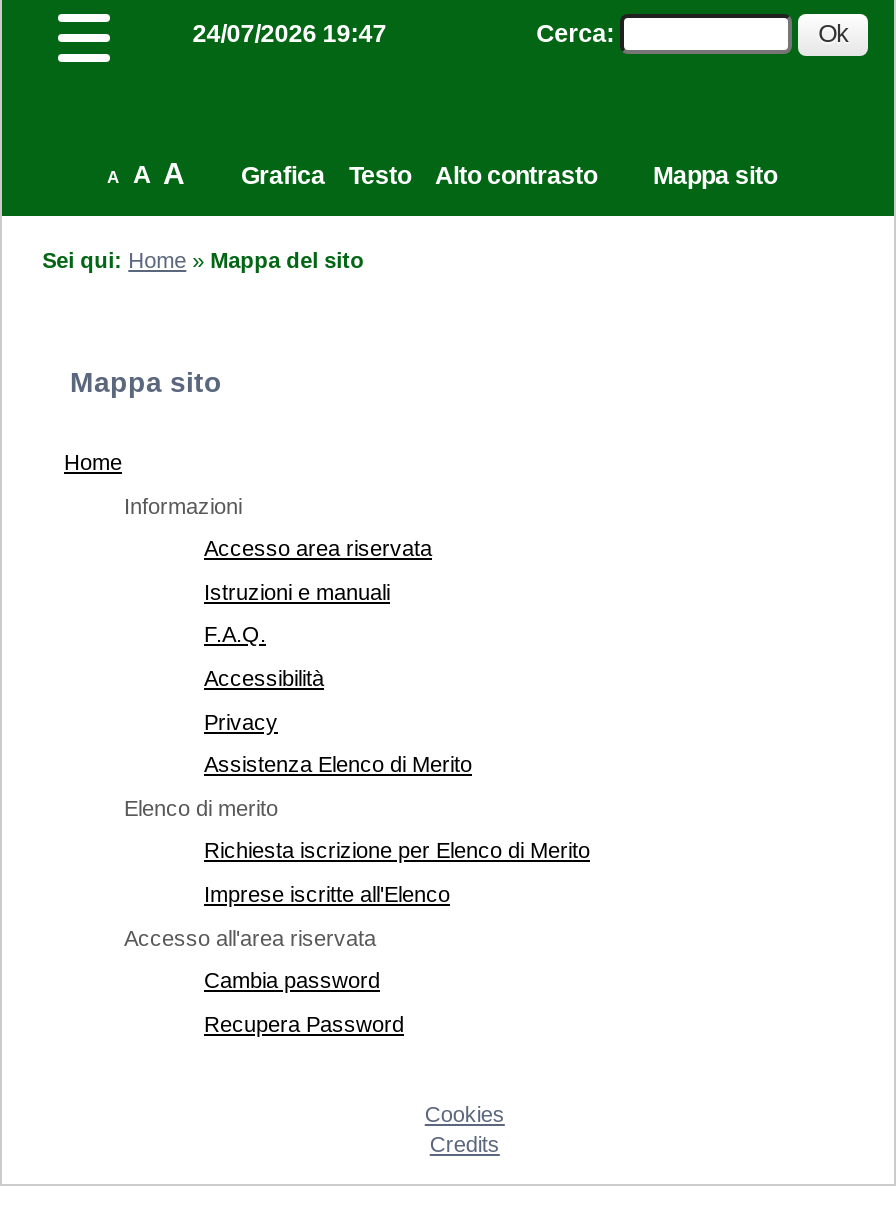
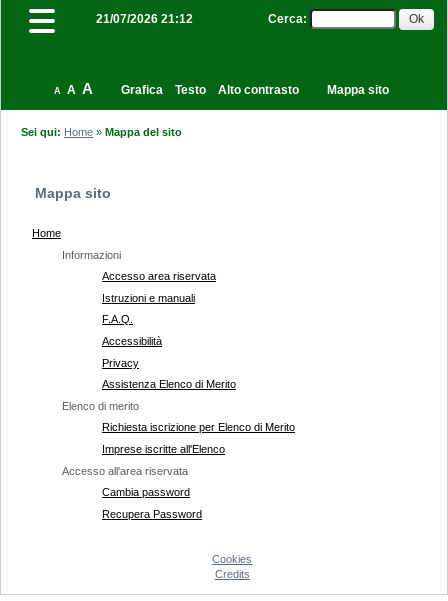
[193,20,387,48] 24/07/2026 19:47 -> [96,12,193,26] 21/07/2026 21:12

